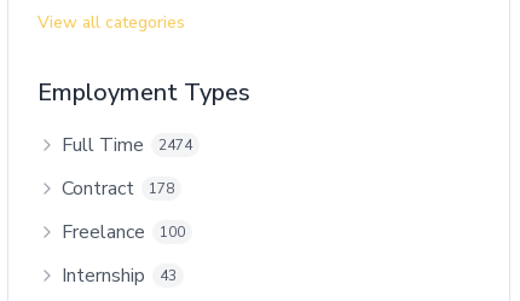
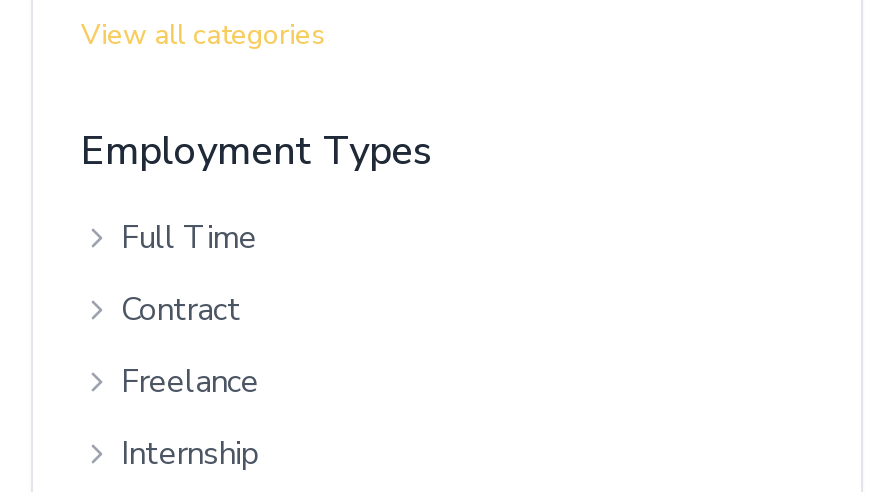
[158,135,192,154] 2474 -> none
[149,179,174,198] 178 -> none
[160,222,185,242] 100 -> none
[160,266,177,285] 43 -> none

